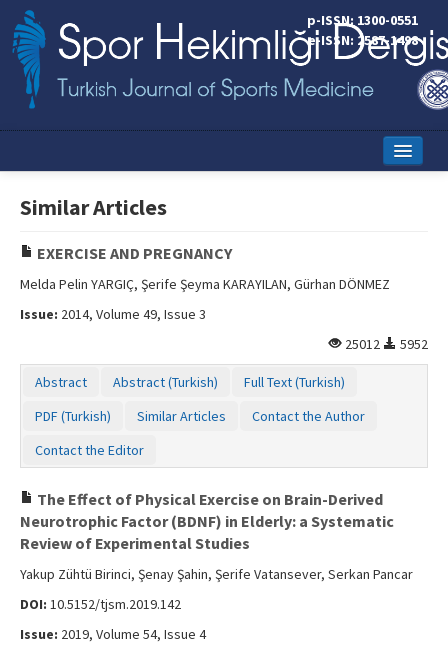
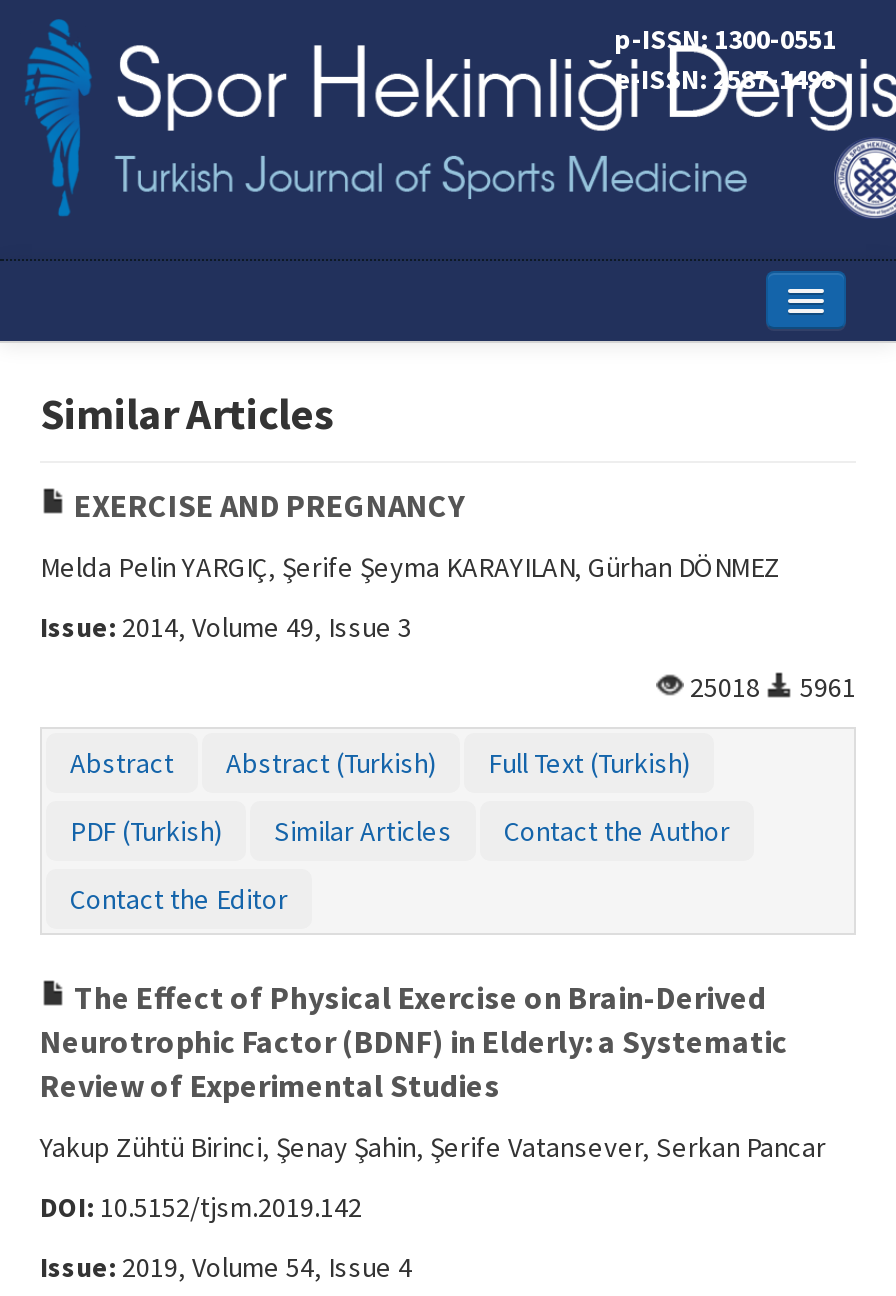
[342,335,383,353] 25012 -> [684,669,766,705] 25018
[397,335,428,353] 5952 -> [794,669,856,705] 5961

